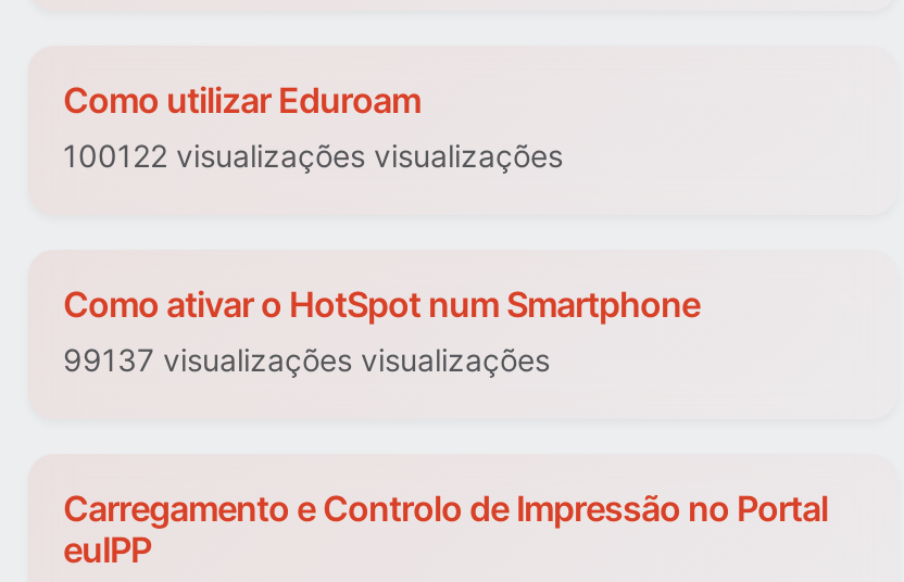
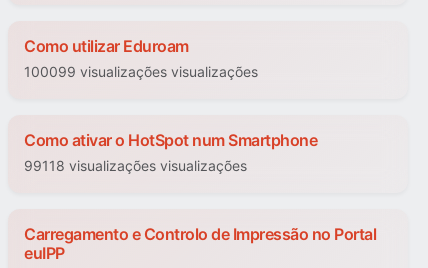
[63,138,563,175] 100122 visualizações visualizações -> [24,63,258,80] 100099 visualizações visualizações
[63,342,550,379] 99137 visualizações visualizações -> [24,157,247,174] 99118 visualizações visualizações

